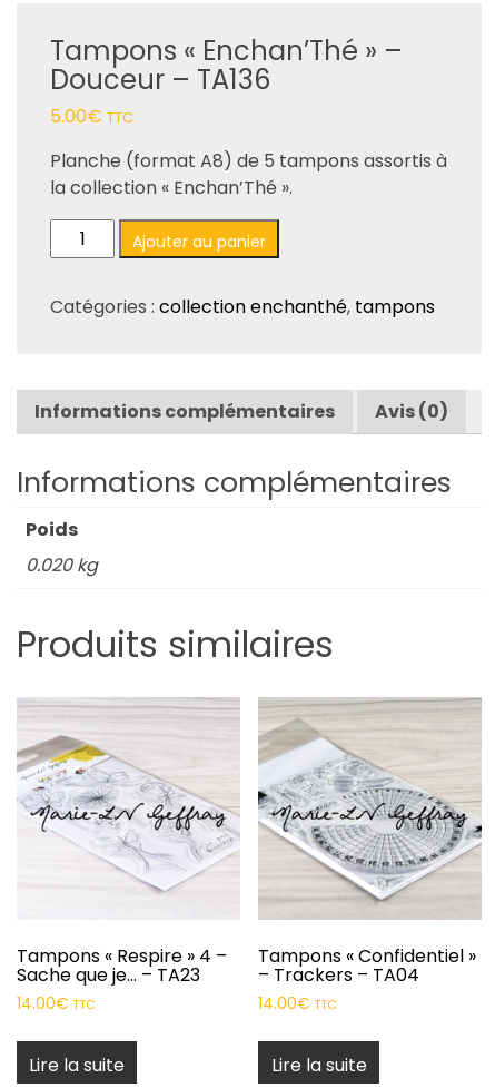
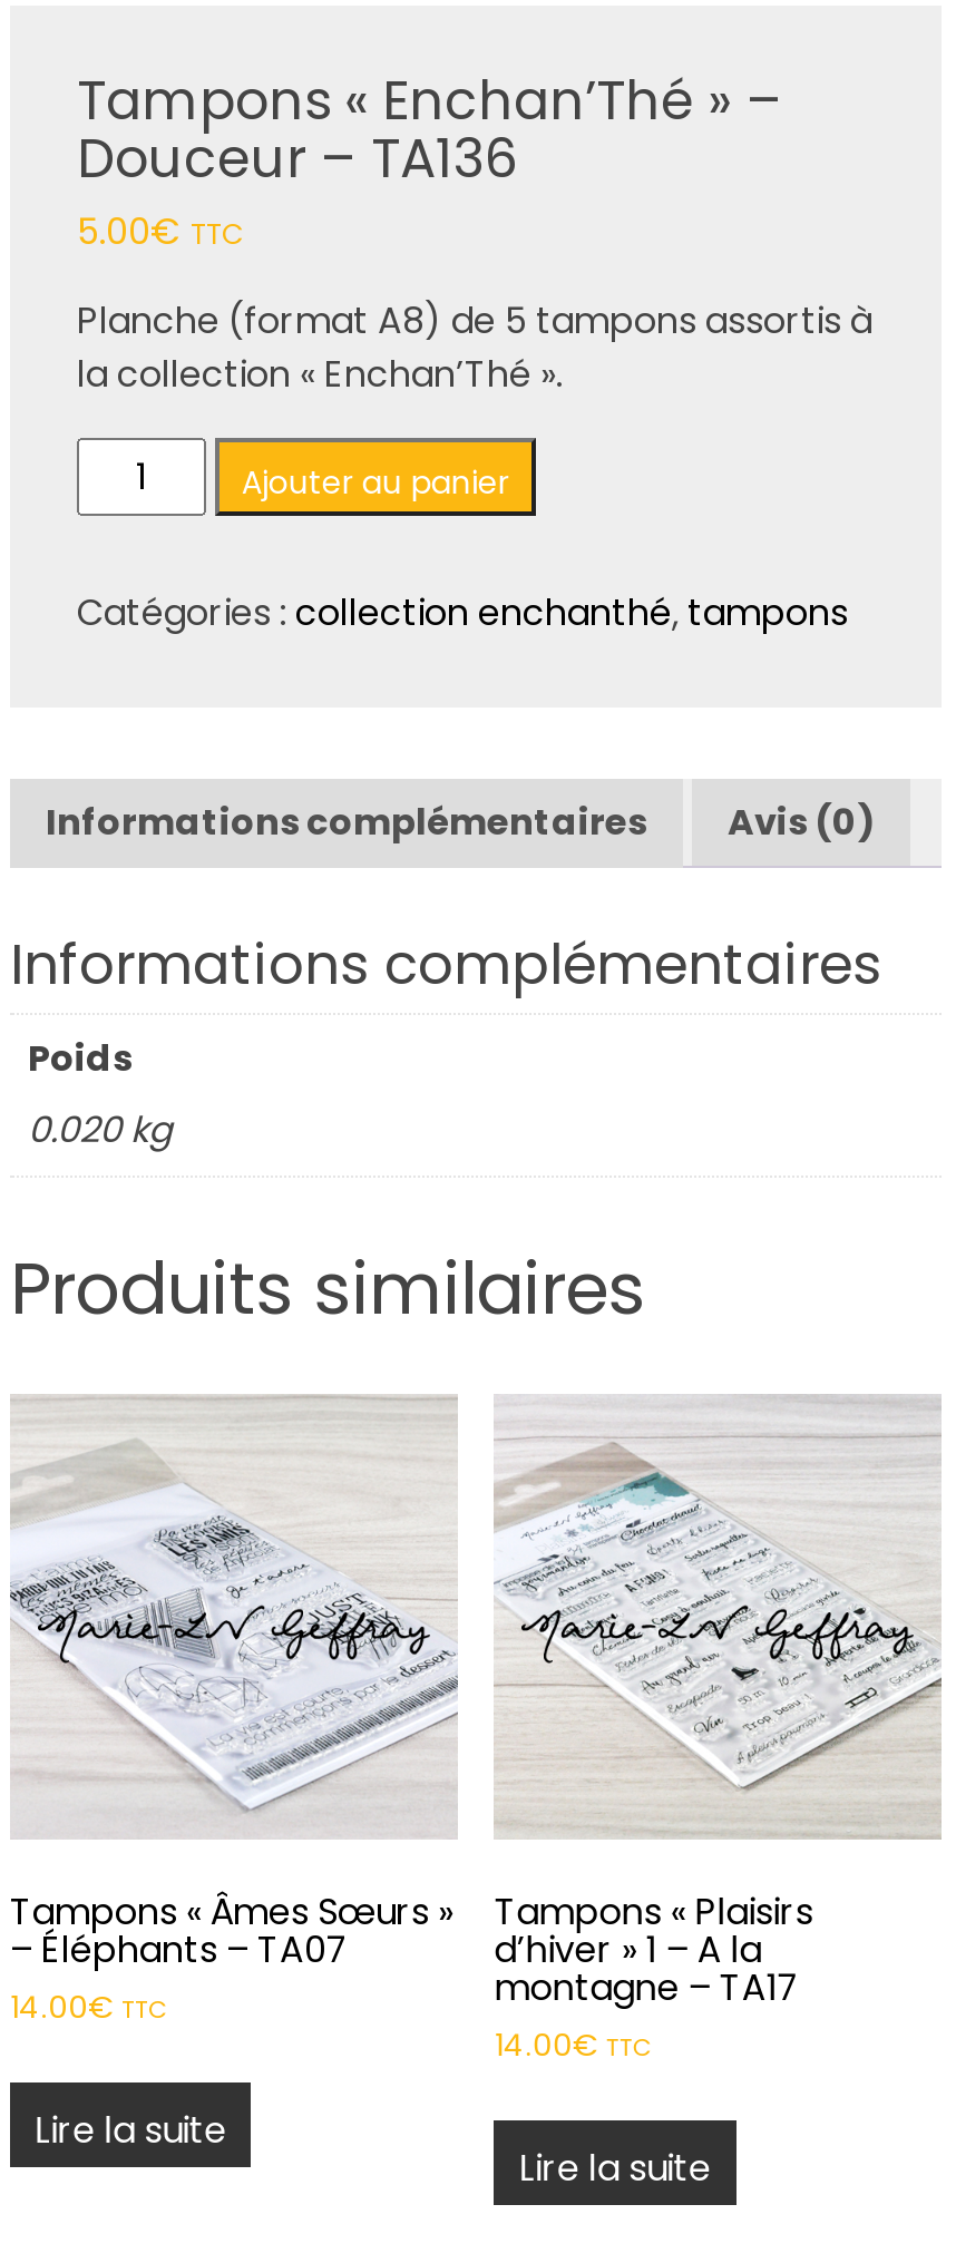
[257,698,483,988] [image] | Tampons « Confidentiel » | – Trackers – TA04 -> [494,1398,942,2014] [image] | Tampons « Plaisirs | d’hiver » 1 – A la | montagne – TA17
[17,722,239,988] [image] | Tampons « Respire » 4 – | Sache que je… – TA23 -> [10,1441,458,1976] [image] | Tampons « Âmes Sœurs » | – Éléphants – TA07

